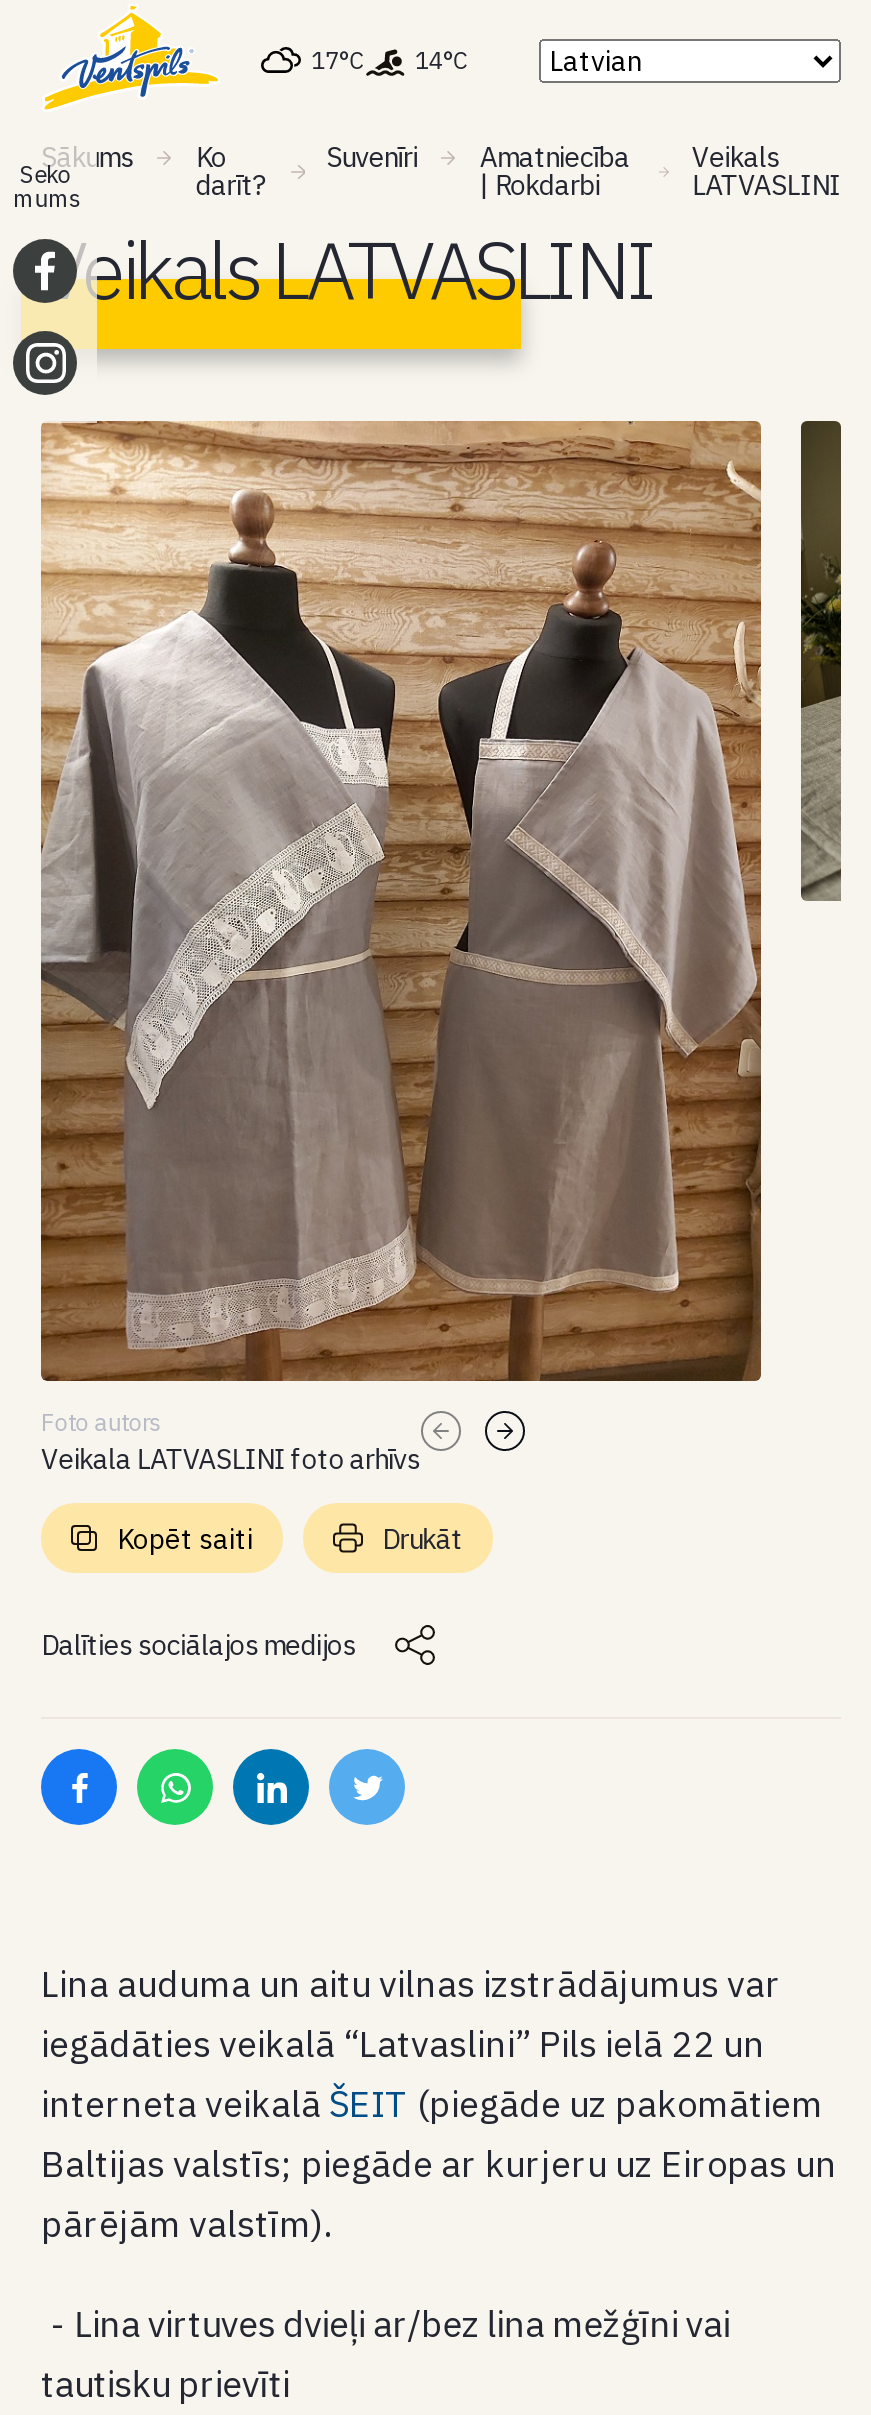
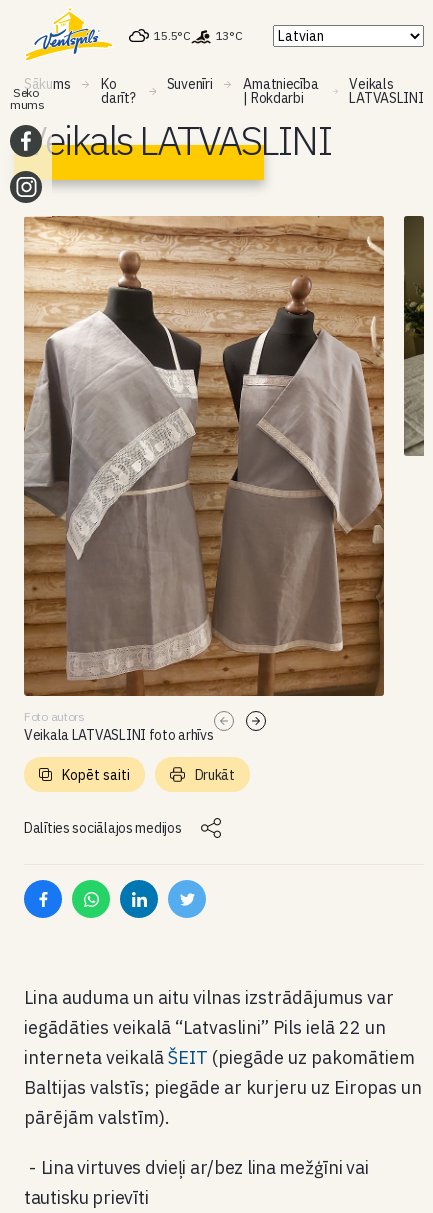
[311,44,469,74] 17°C | 14°C -> [154,27,243,42] 15.5°C | 13°C

